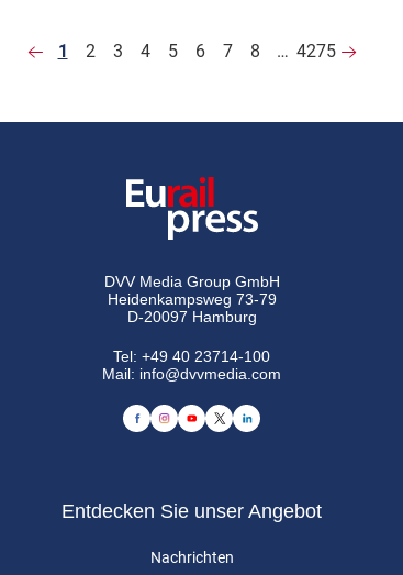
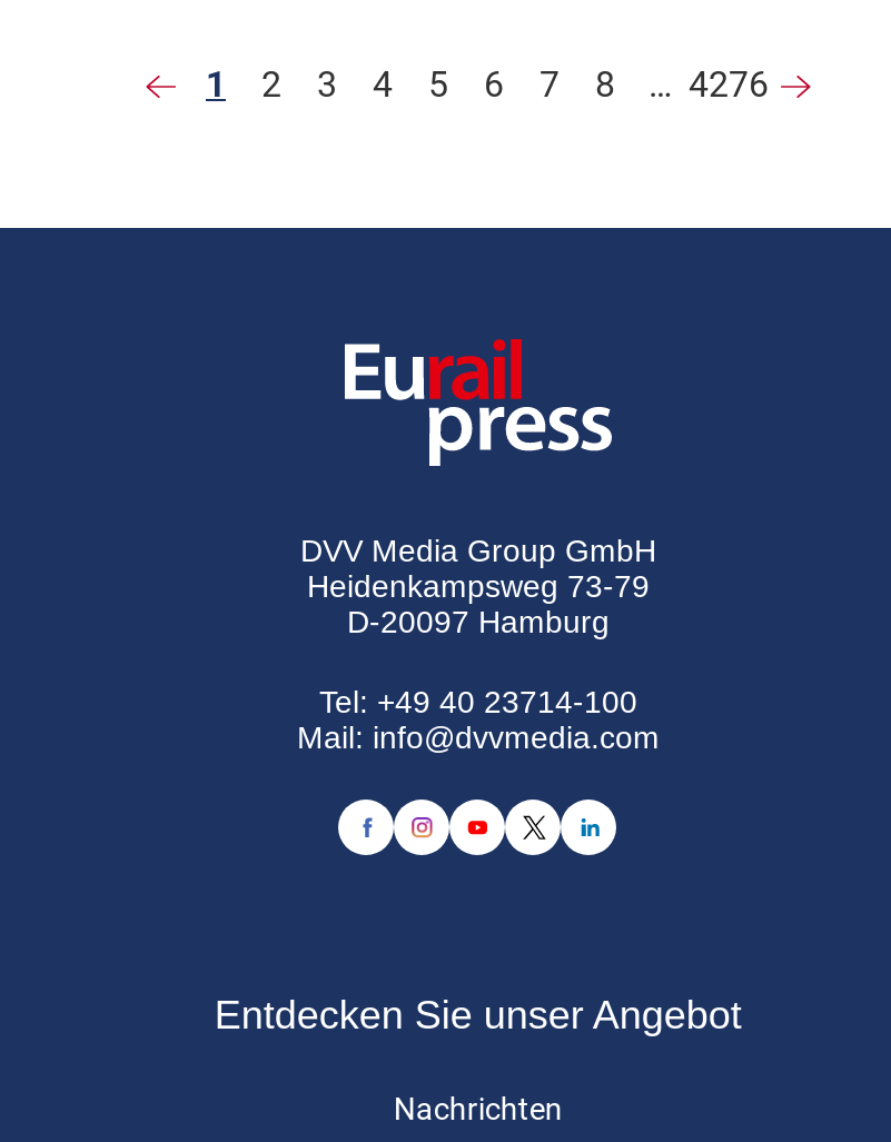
[58,40,335,61] 1 2 3 4 5 6 7 8 … 4275 -> [206,62,769,105] 1 2 3 4 5 6 7 8 … 4276

